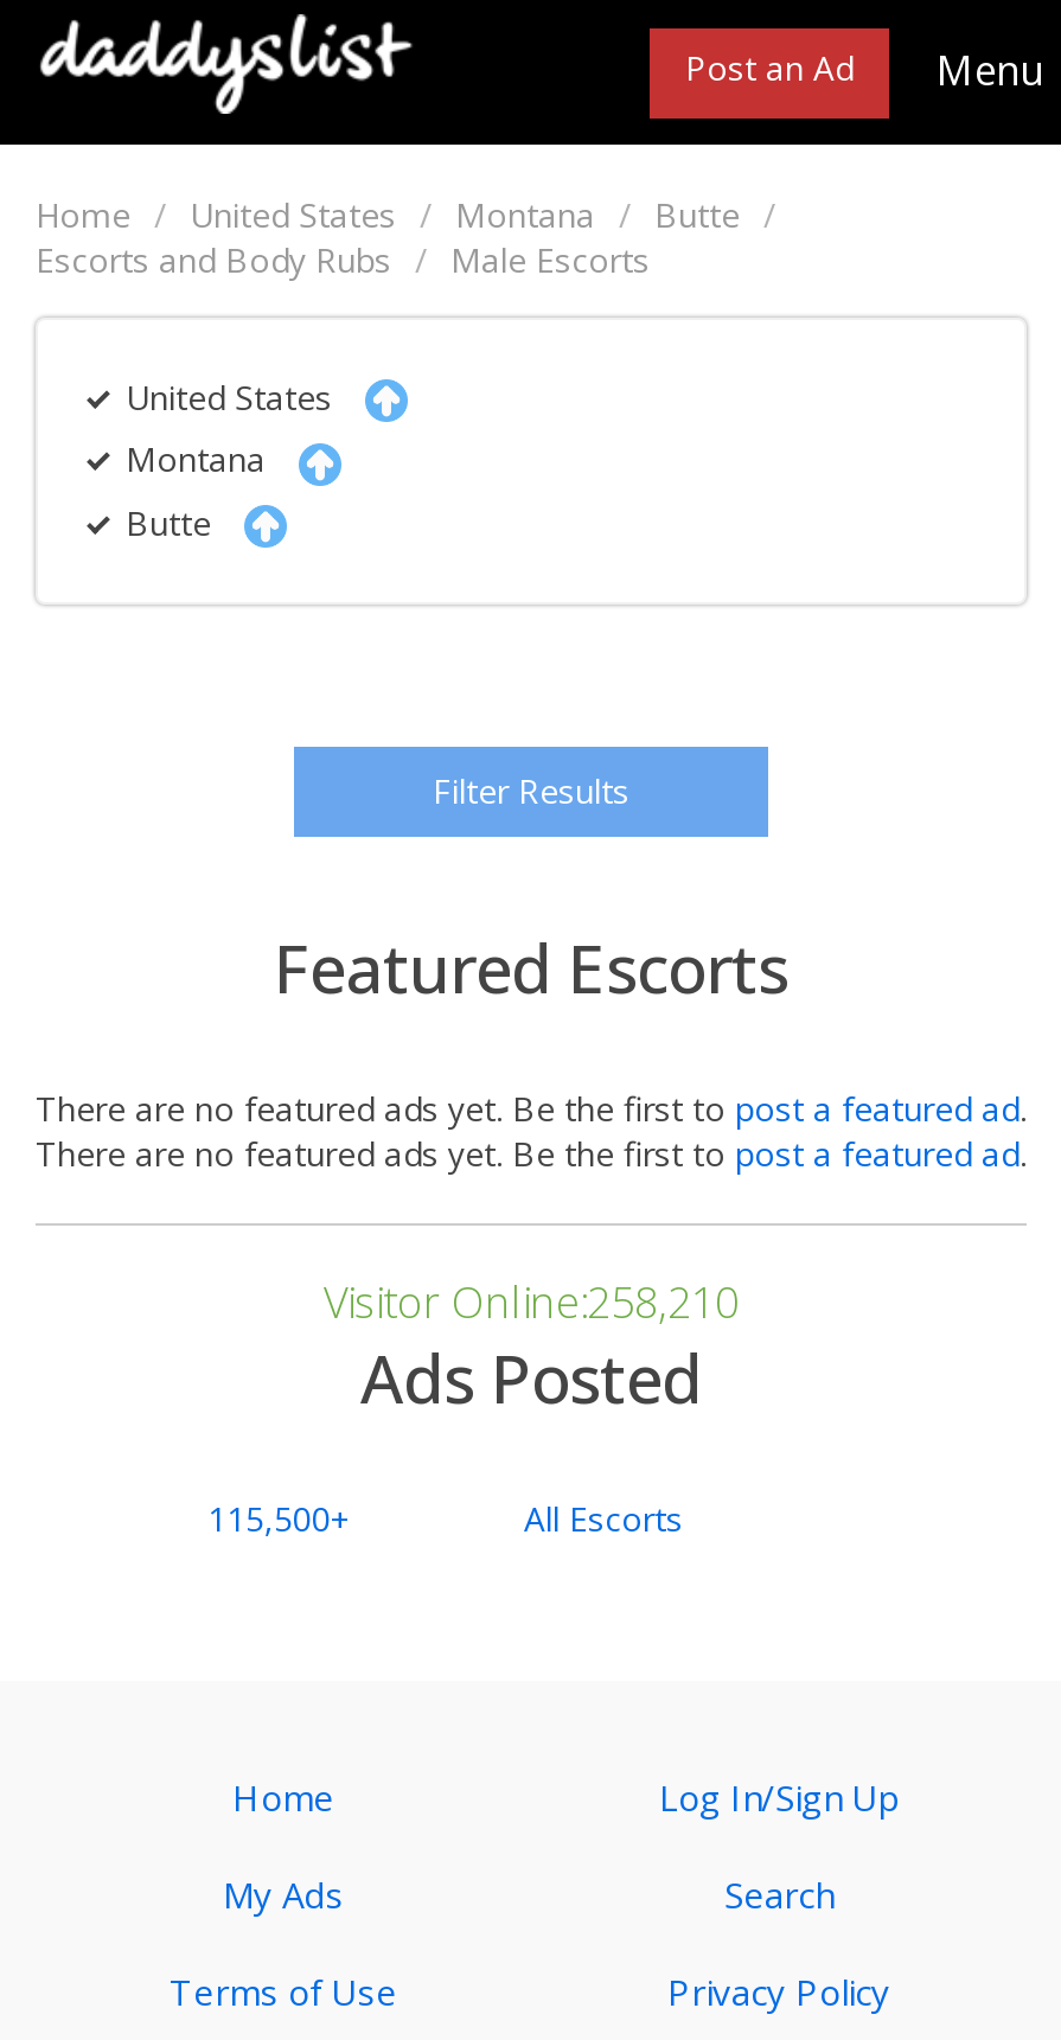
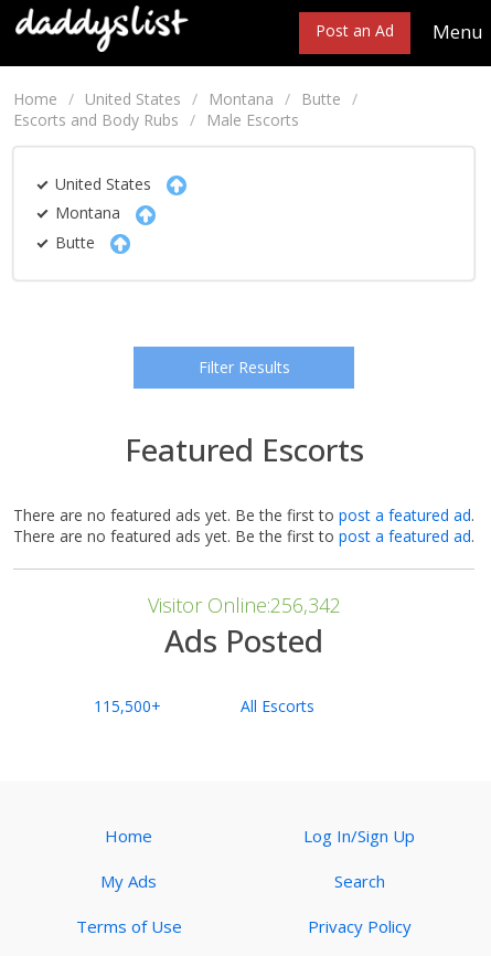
[324,1273,739,1329] Visitor Online:258,210 -> [147,591,340,618] Visitor Online:256,342

